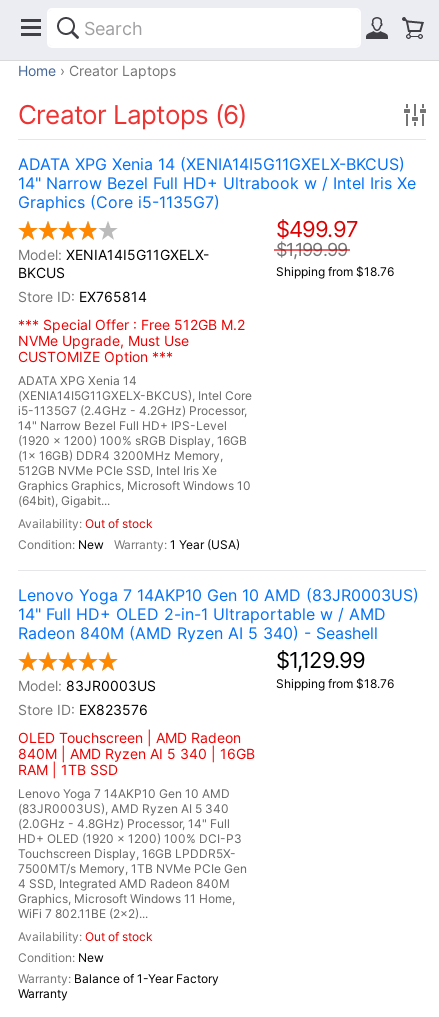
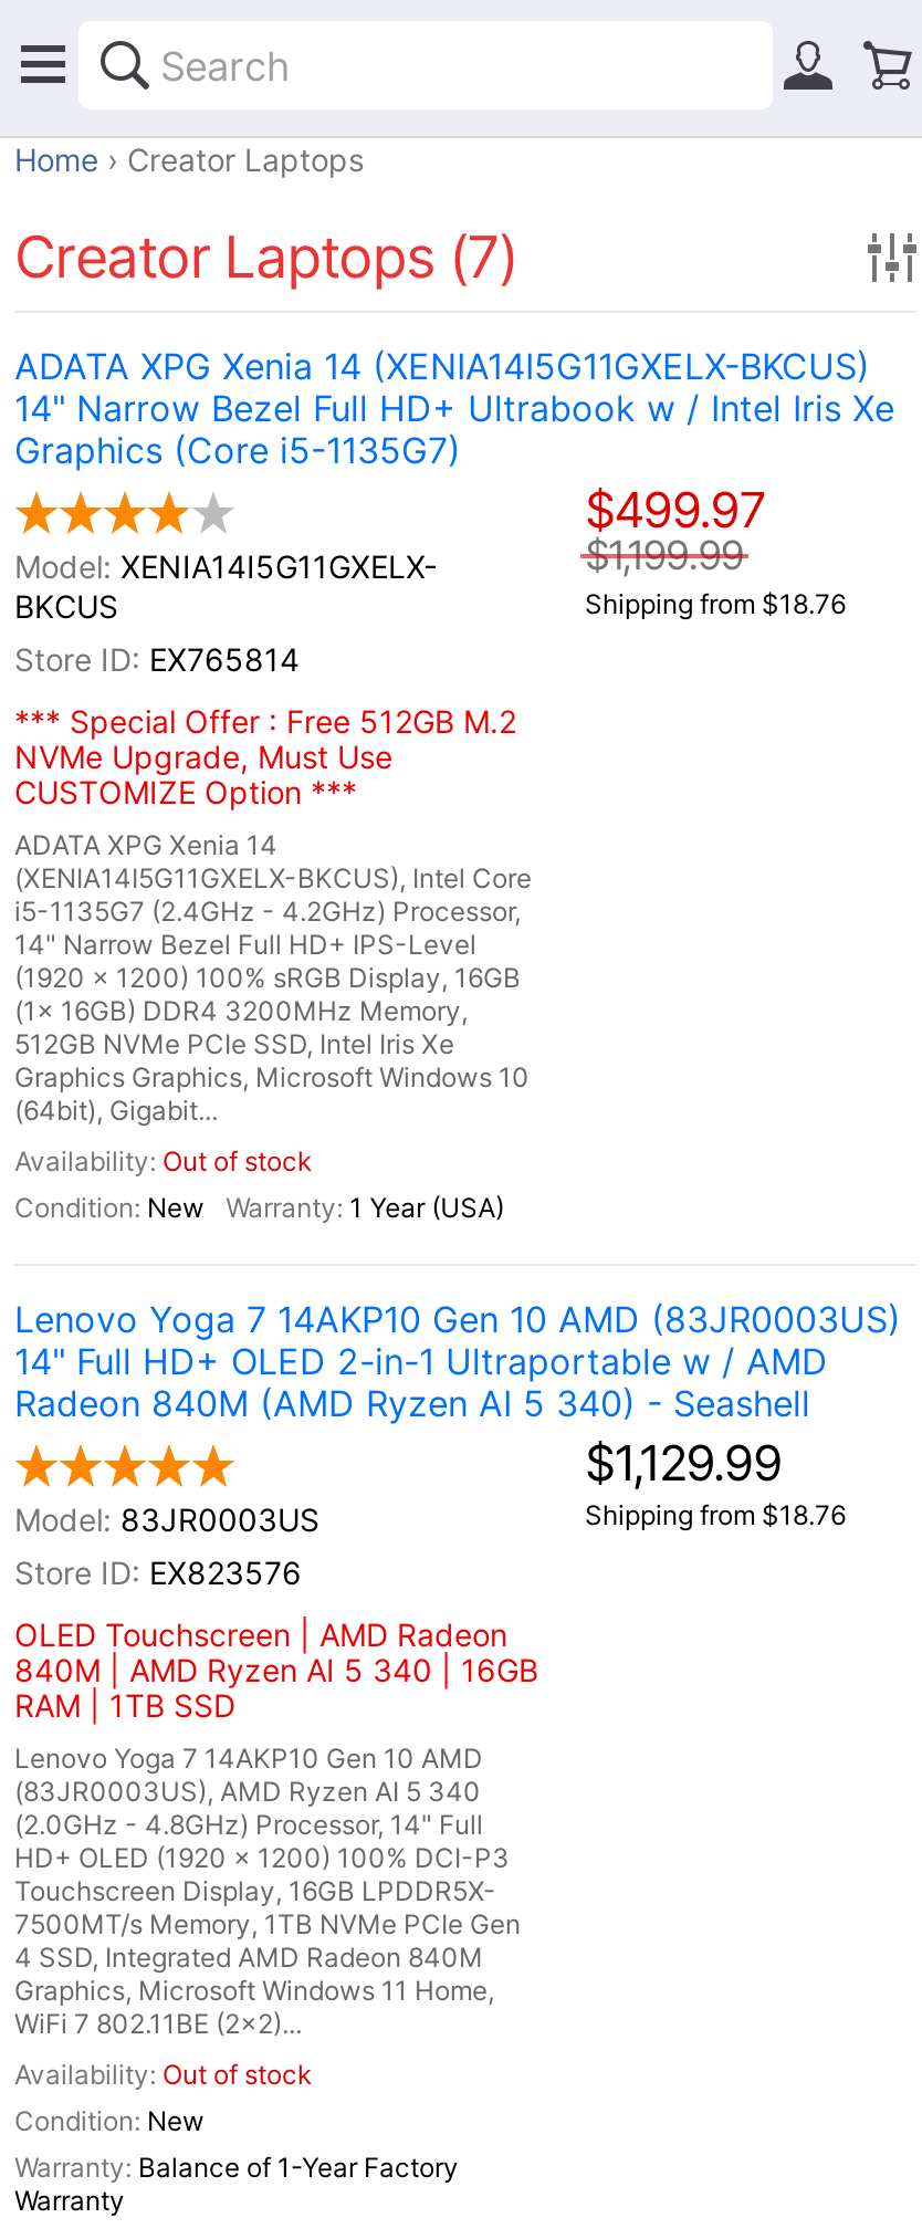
[18,99,246,130] Creator Laptops (6) -> [14,222,517,291] Creator Laptops (7)

